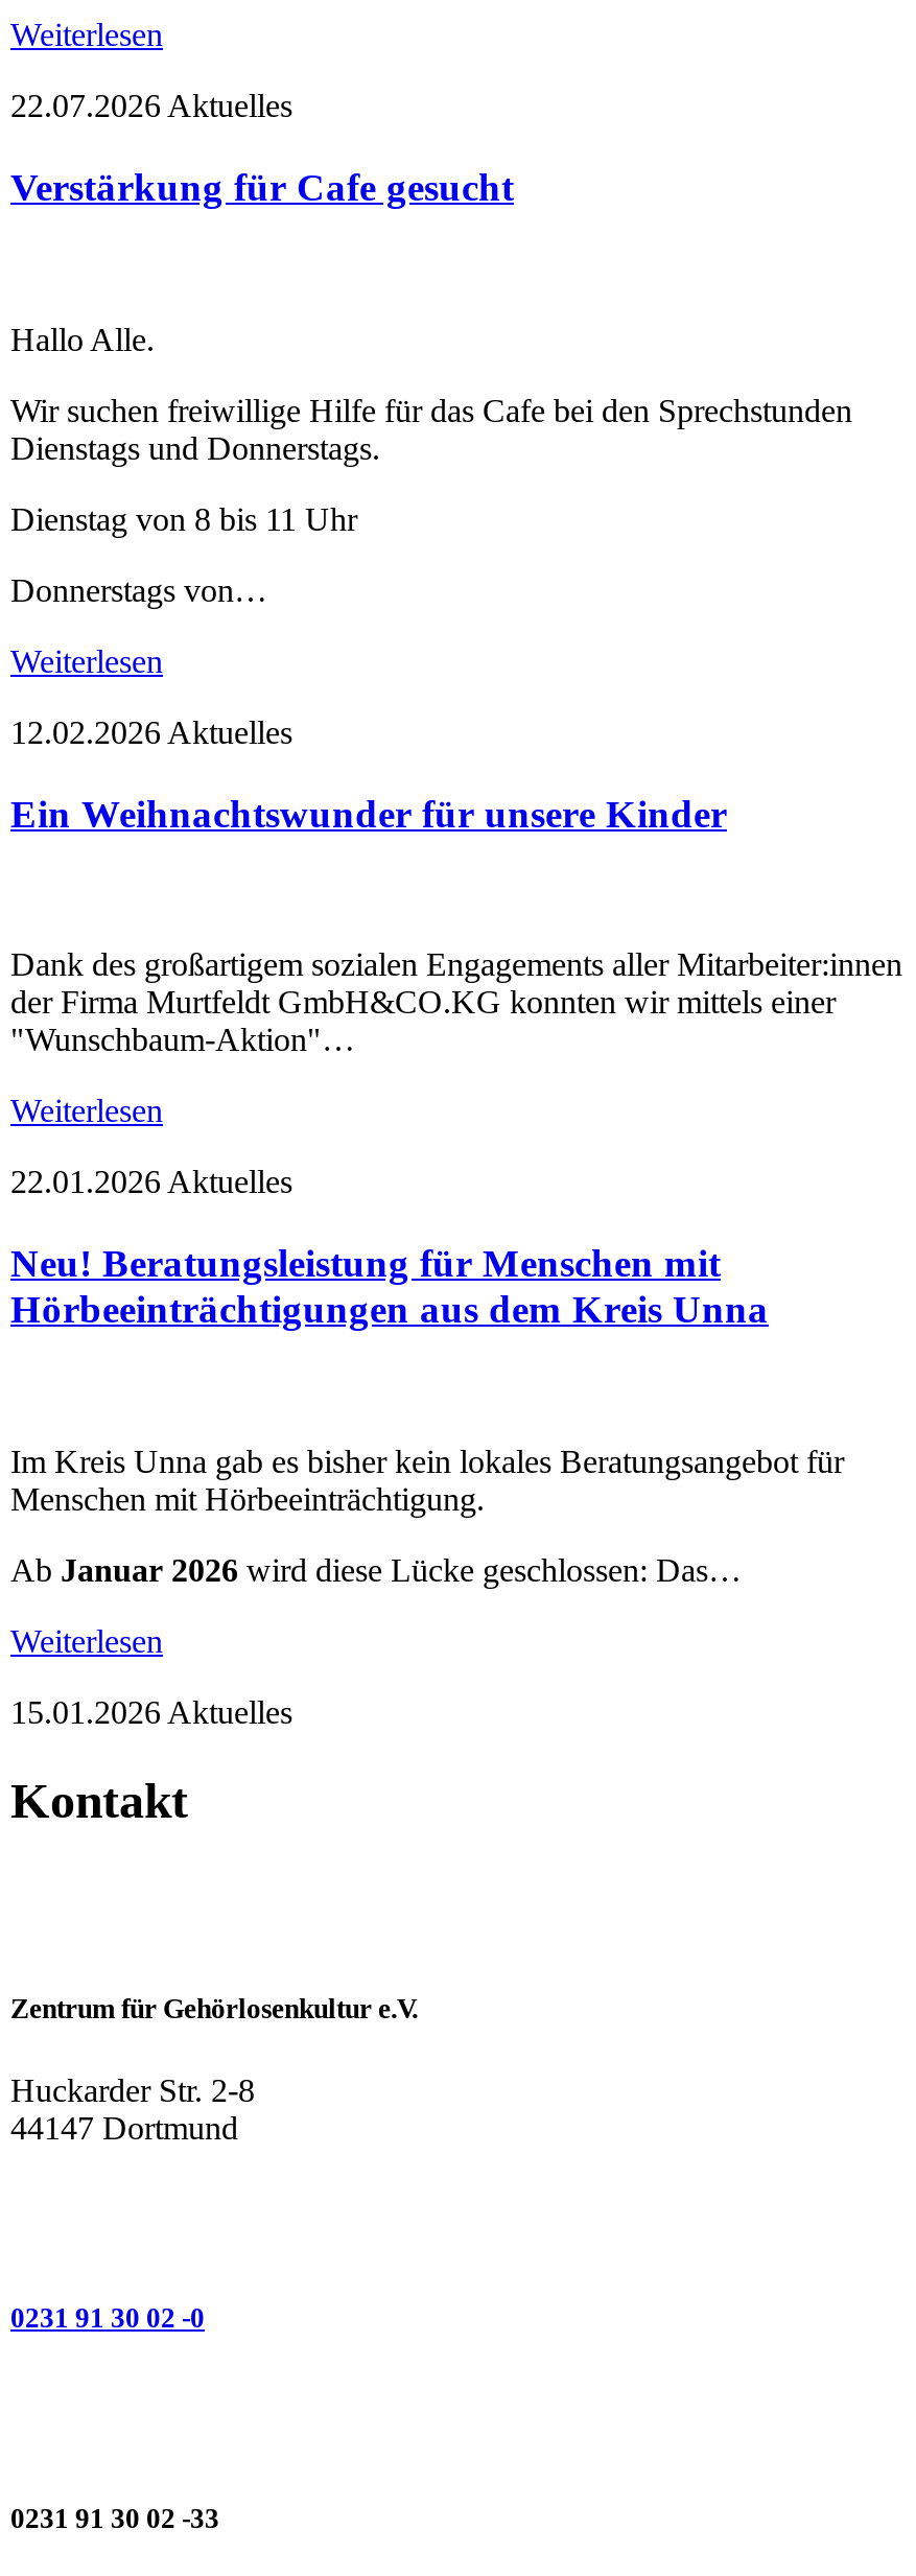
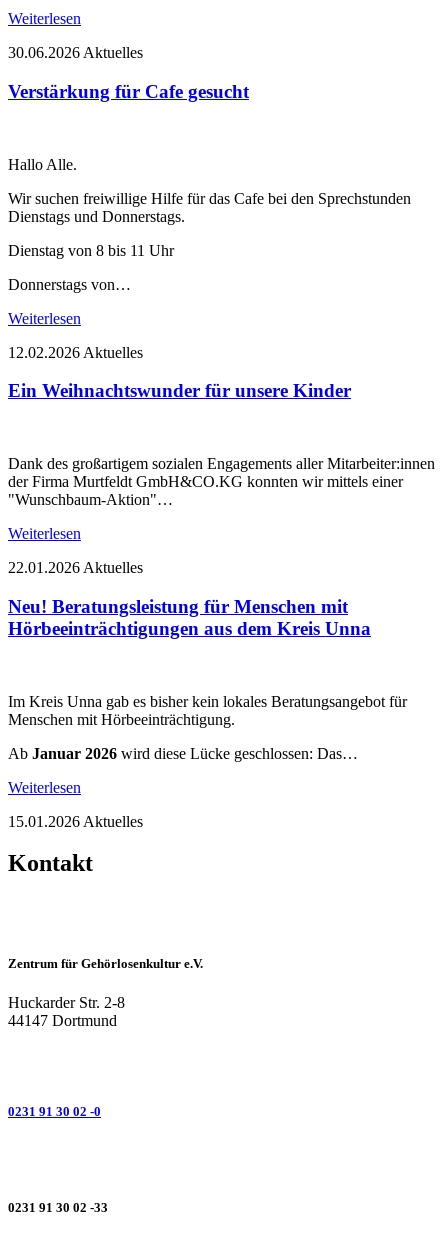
[10,88,292,124] 22.07.2026 Aktuelles -> [8,44,143,61] 30.06.2026 Aktuelles

